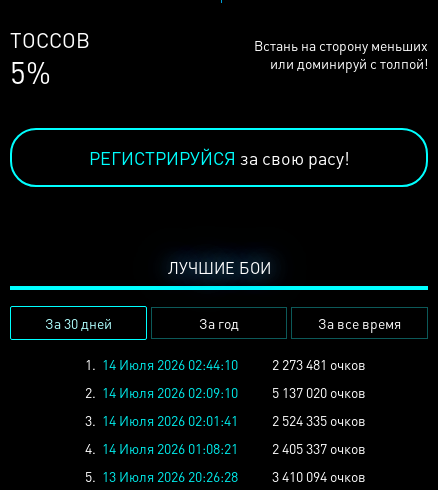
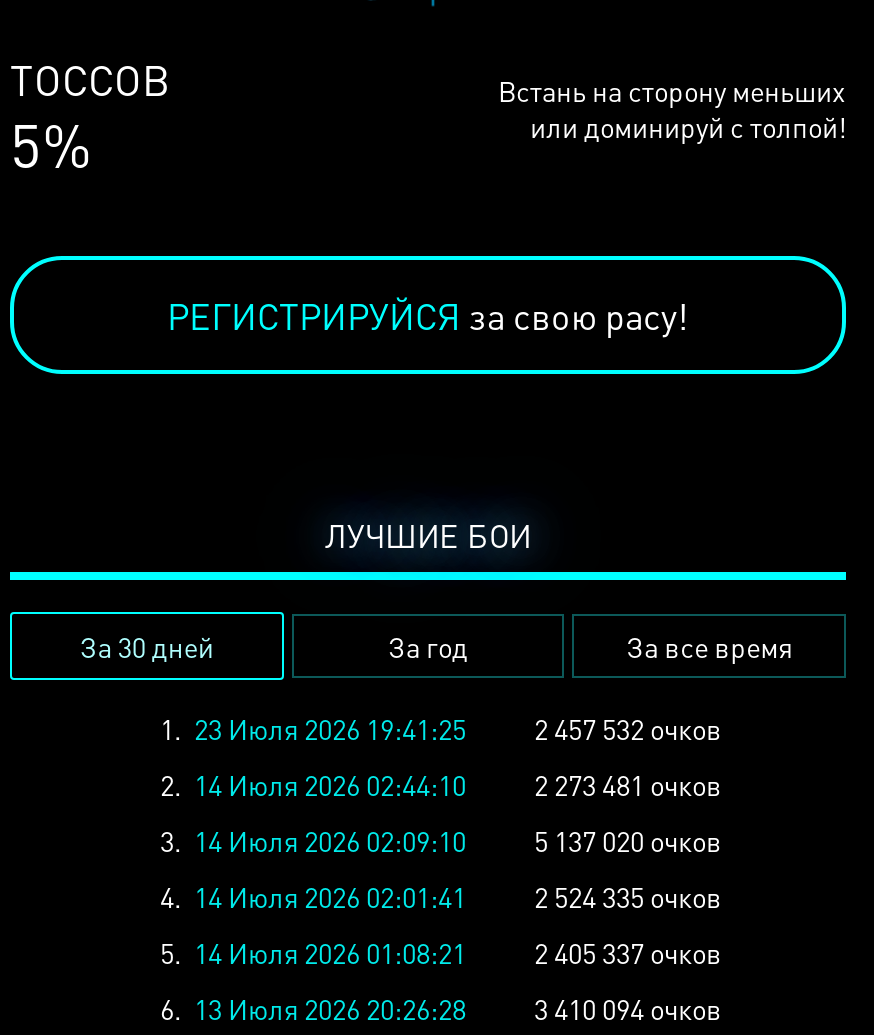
[85,355,238,373] 1. 14 Июля 2026 02:44:10 -> [160,710,722,802] 1. 23 Июля 2026 19:41:25 | 2 457 532 очков | 2. 14 Июля 2026 02:44:10
[85,383,366,401] 2. 14 Июля 2026 02:09:10 5 137 020 очков -> [160,822,722,858] 3. 14 Июля 2026 02:09:10 5 137 020 очков
[85,411,366,429] 3. 14 Июля 2026 02:01:41 2 524 335 очков -> [160,878,722,914] 4. 14 Июля 2026 02:01:41 2 524 335 очков
[85,439,366,457] 4. 14 Июля 2026 01:08:21 2 405 337 очков -> [160,934,722,970] 5. 14 Июля 2026 01:08:21 2 405 337 очков
[85,467,366,485] 5. 13 Июля 2026 20:26:28 3 410 094 очков -> [160,990,722,1026] 6. 13 Июля 2026 20:26:28 3 410 094 очков

